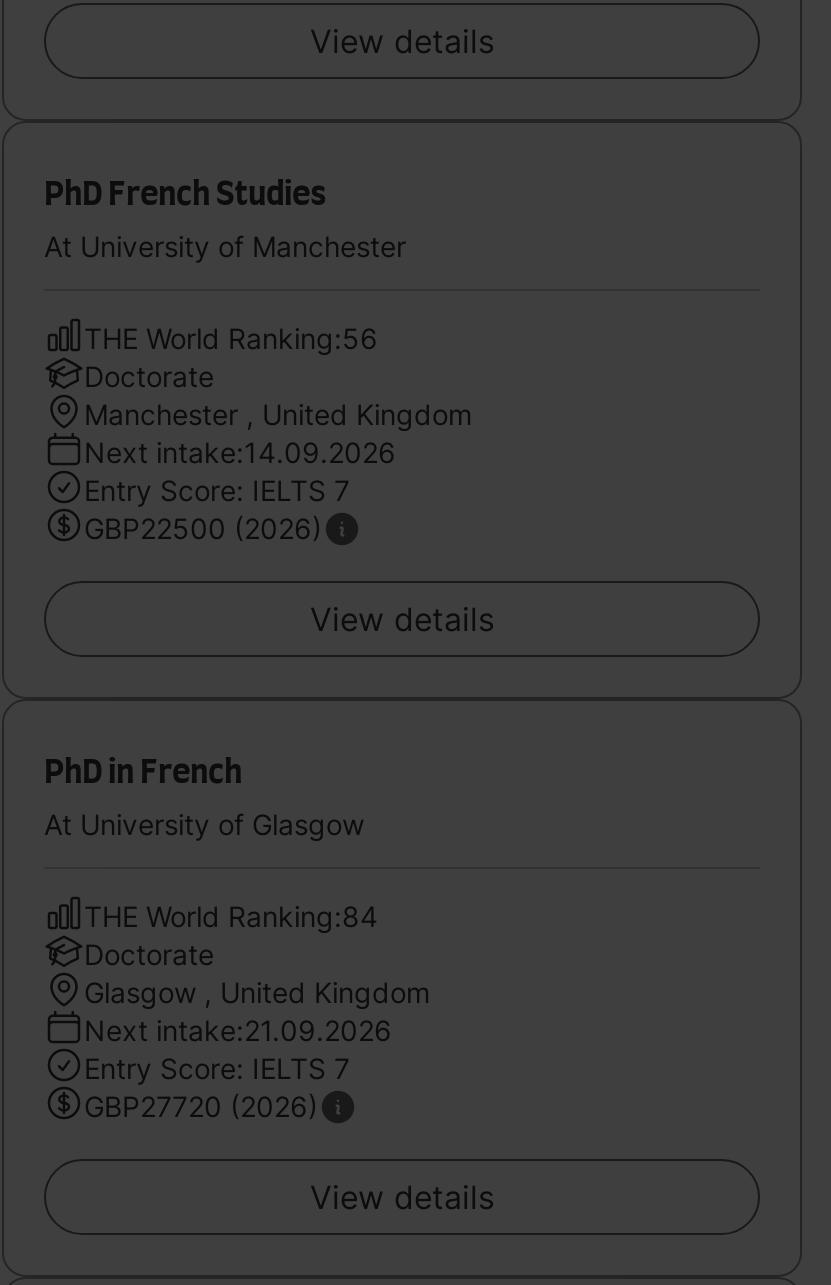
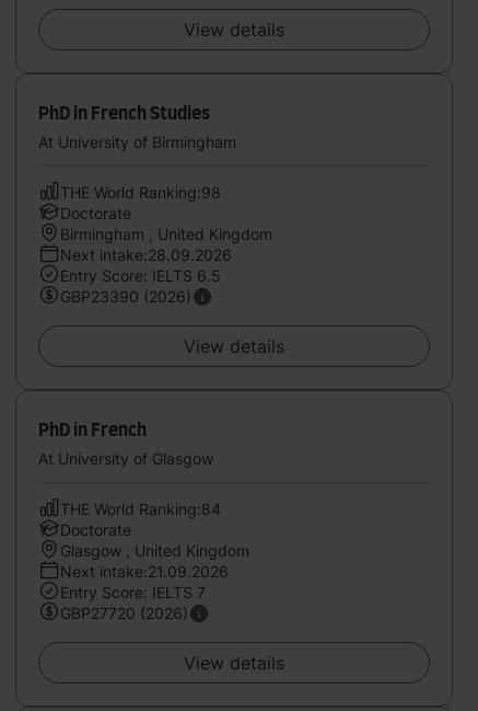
[44,180,326,212] PhD French Studies -> [38,106,210,123] PhD in French Studies
[44,230,406,264] At University of Manchester -> [38,133,236,152] At University of Birmingham
[84,322,378,356] THE World Ranking:56 -> [60,183,221,202] THE World Ranking:98
[84,398,472,546] Manchester , United Kingdom | Next intake:14.09.2026 | Entry Score: IELTS 7 | GBP22500 (2026) -> [60,225,272,306] Birmingham , United Kingdom | Next intake:28.09.2026 | Entry Score: IELTS 6.5 | GBP23390 (2026)

